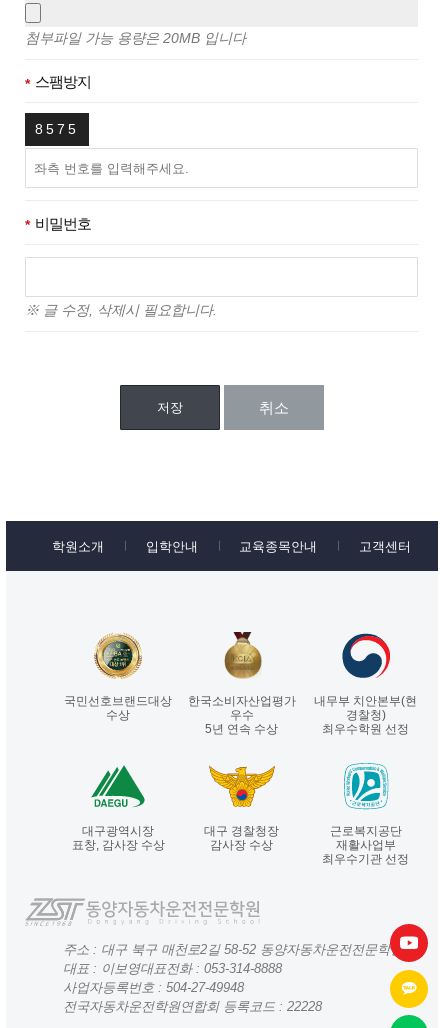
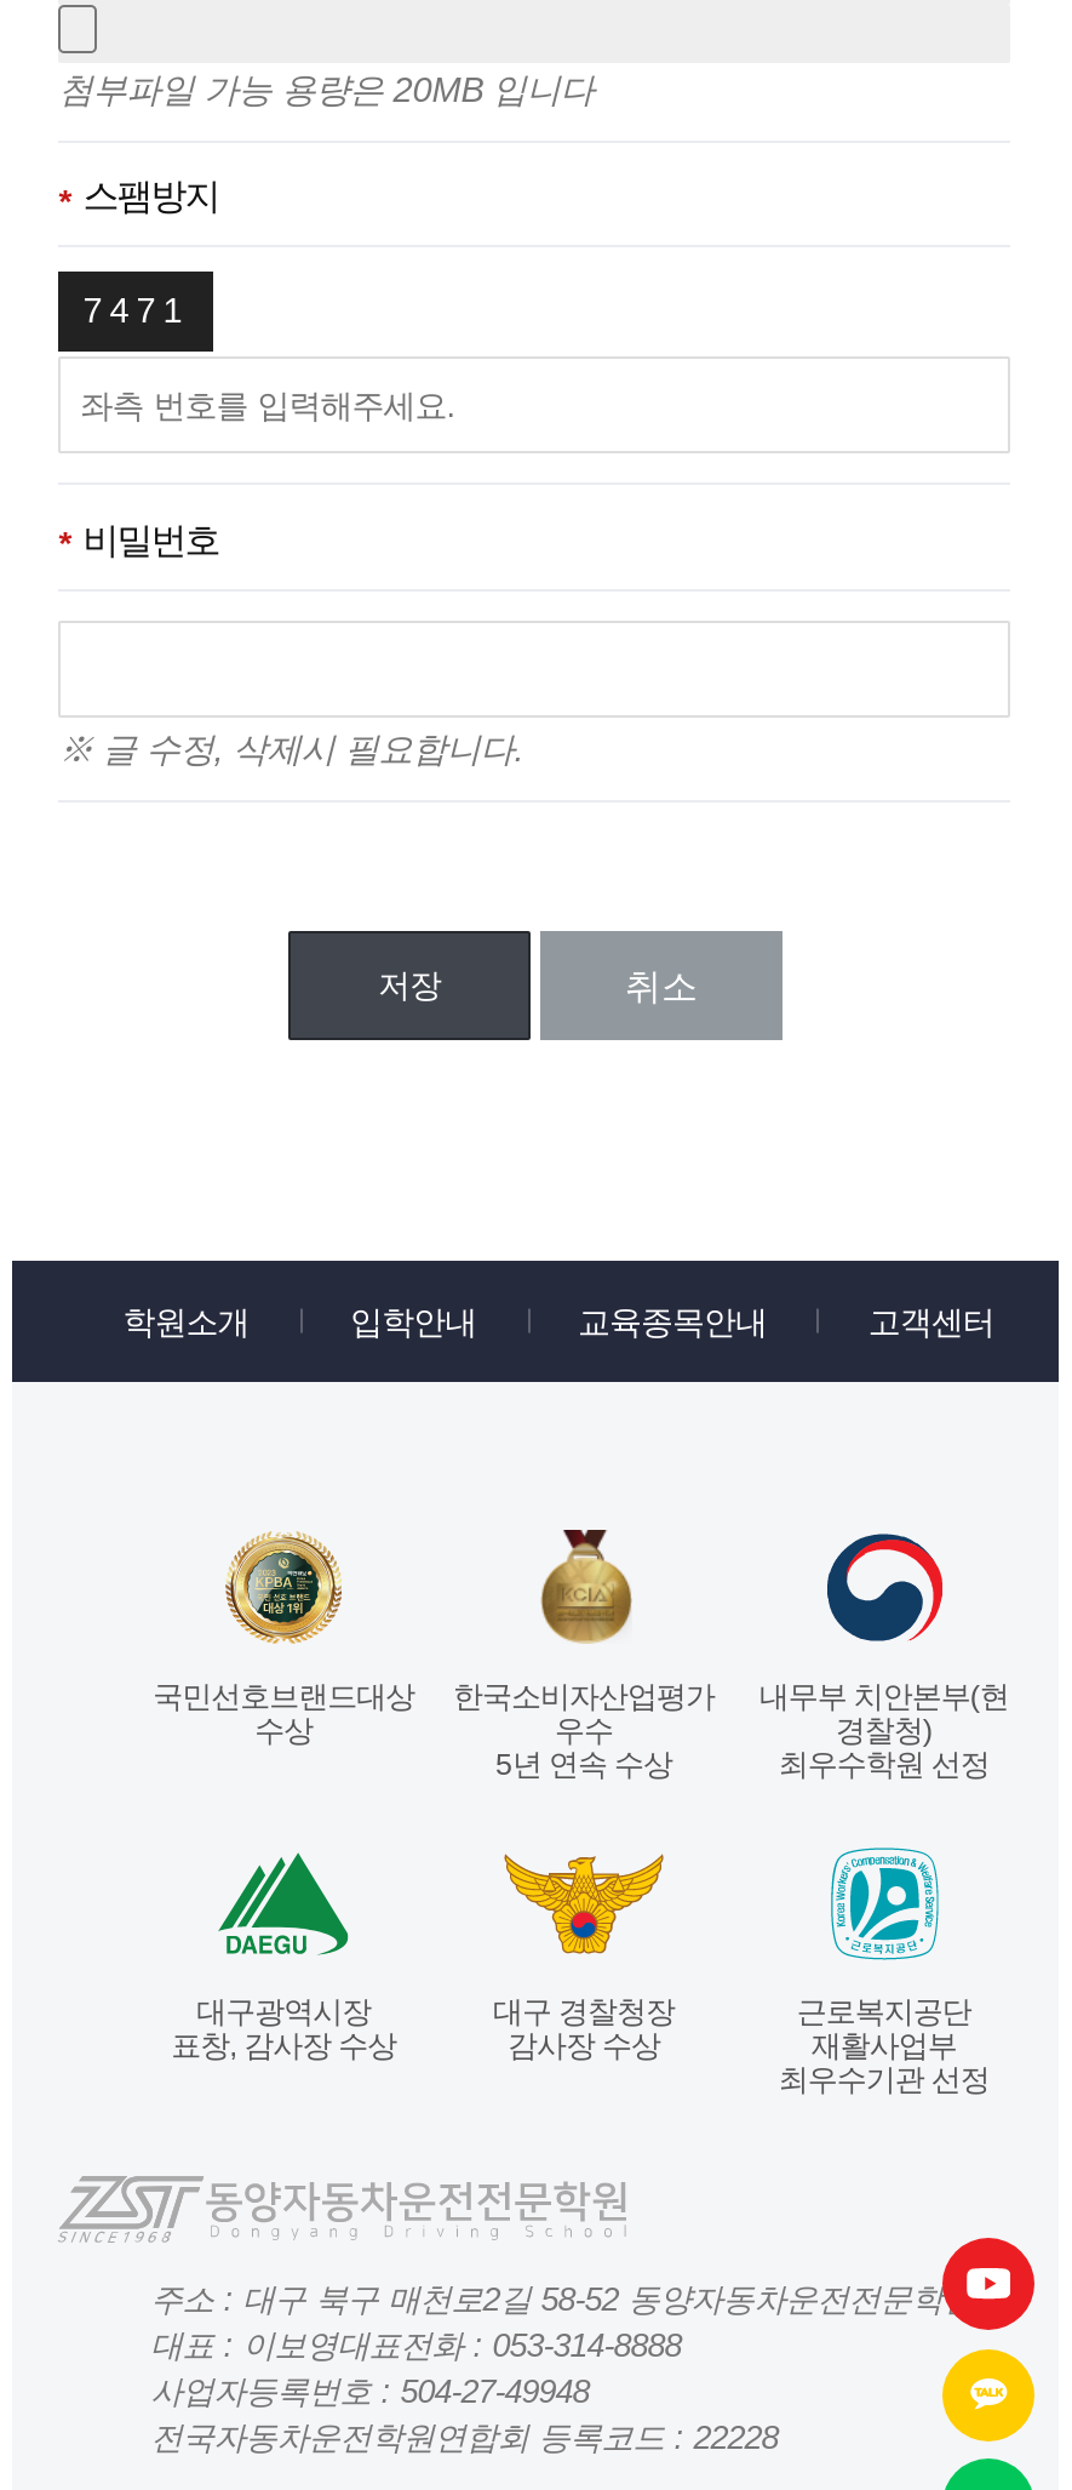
[35,121,79,137] 8575 -> [83,292,190,330] 7471

